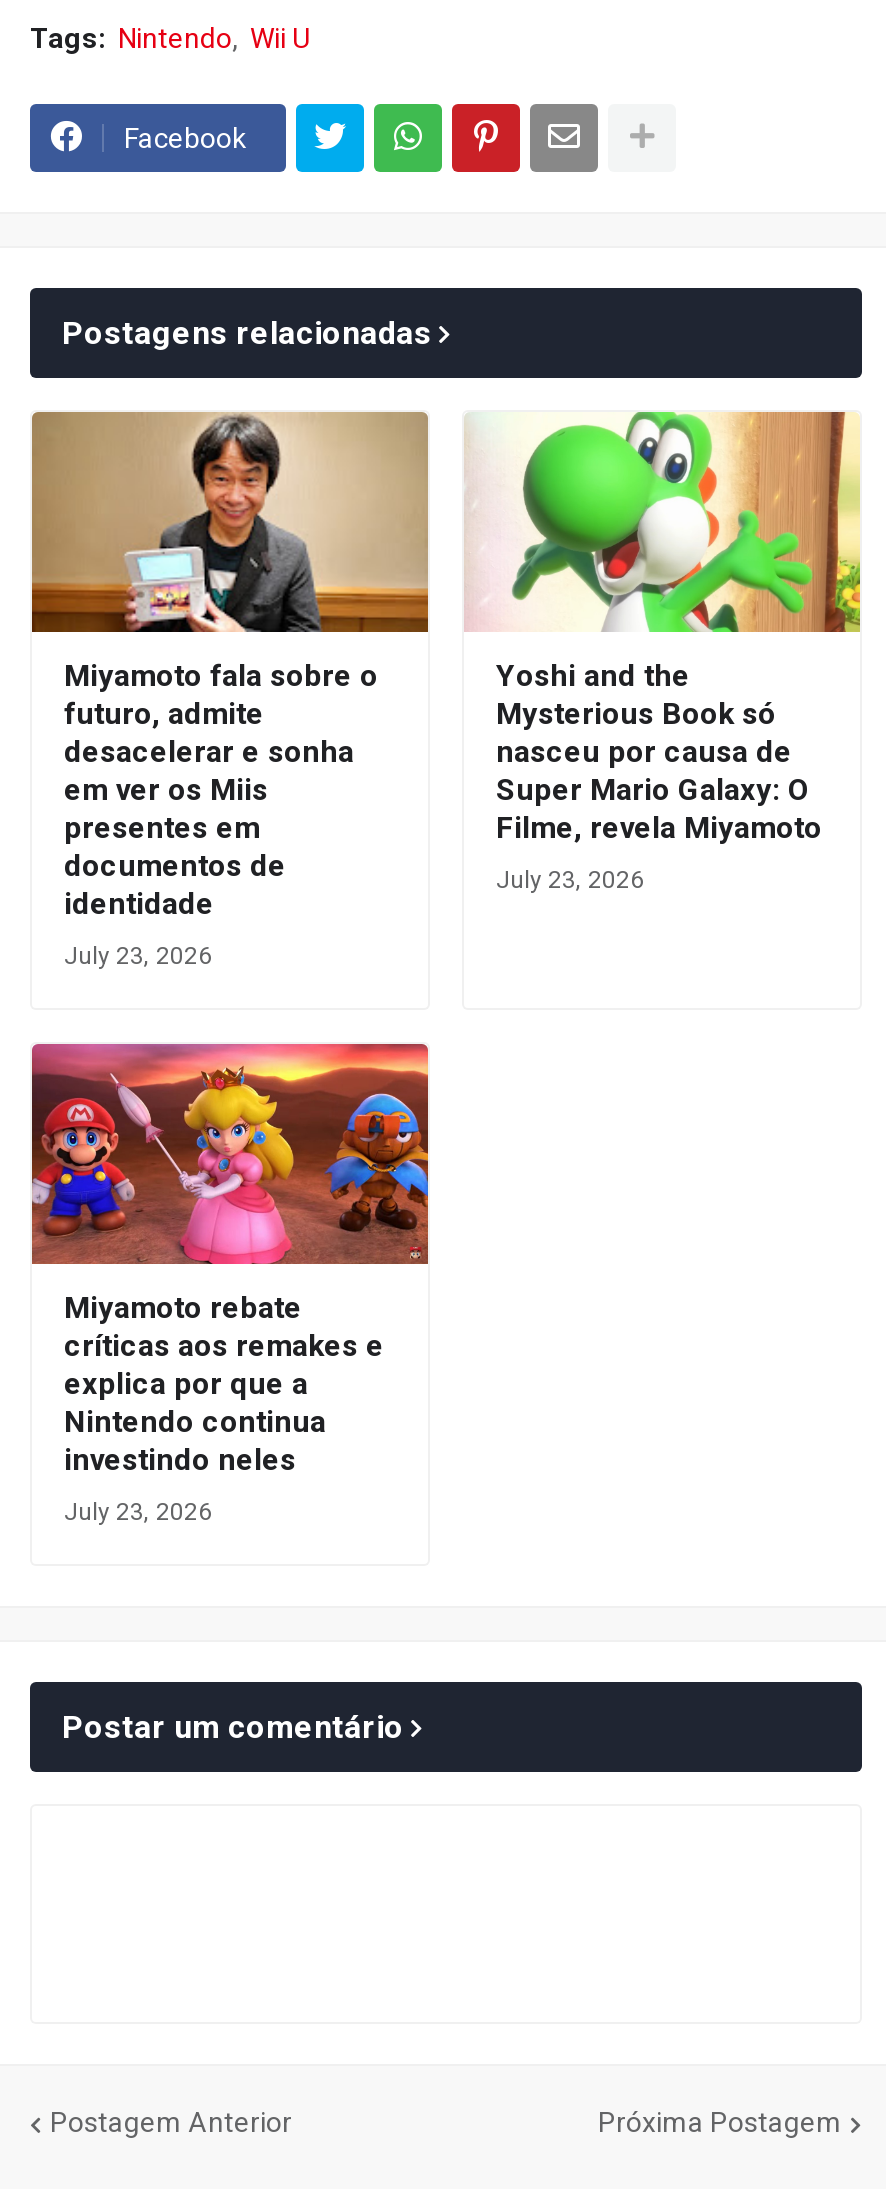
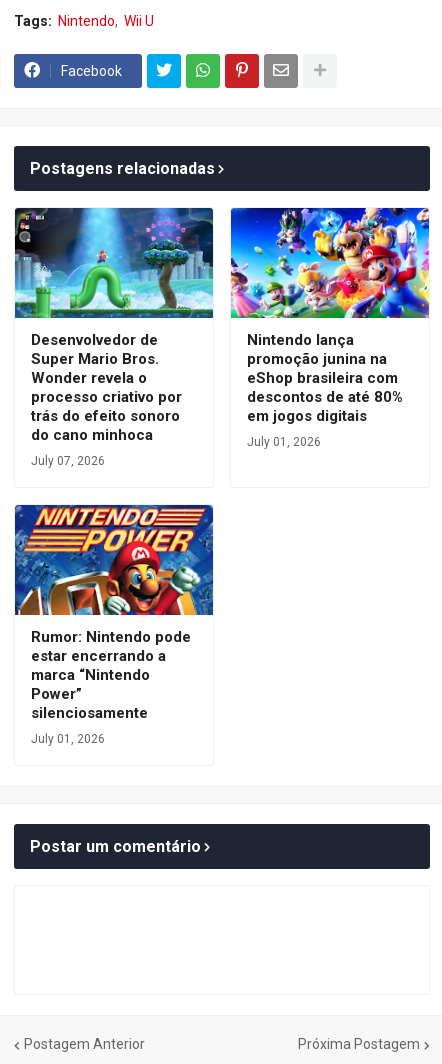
[30,410,430,922] [image] | Miyamoto fala sobre o | futuro, admite | desacelerar e sonha | em ver os Miis | presentes em | documentos de | identidade -> [14,207,214,444] [image] | Desenvolvedor de | Super Mario Bros. | Wonder revela o | processo criativo por | trás do efeito sonoro | do cano minhoca
[464,410,862,846] [image] | Yoshi and the | Mysterious Book só | nasceu por causa de | Super Mario Galaxy: O | Filme, revela Miyamoto -> [230,207,430,425] [image] | Nintendo lança | promoção junina na | eShop brasileira com | descontos de até 80% | em jogos digitais
[496,866,644,894] July 23, 2026 -> [247,435,321,449] July 01, 2026
[64,942,212,970] July 23, 2026 -> [31,454,105,468] July 07, 2026
[30,1042,430,1478] [image] | Miyamoto rebate | críticas aos remakes e | explica por que a | Nintendo continua | investindo neles -> [14,504,214,722] [image] | Rumor: Nintendo pode | estar encerrando a | marca “Nintendo | Power” | silenciosamente
[64,1498,212,1526] July 23, 2026 -> [31,732,105,746] July 01, 2026

